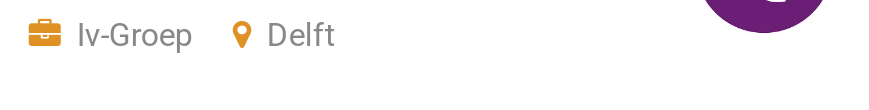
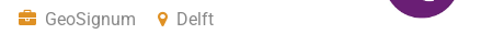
[77,16,193,54] Iv-Groep -> [45,9,136,30] GeoSignum

